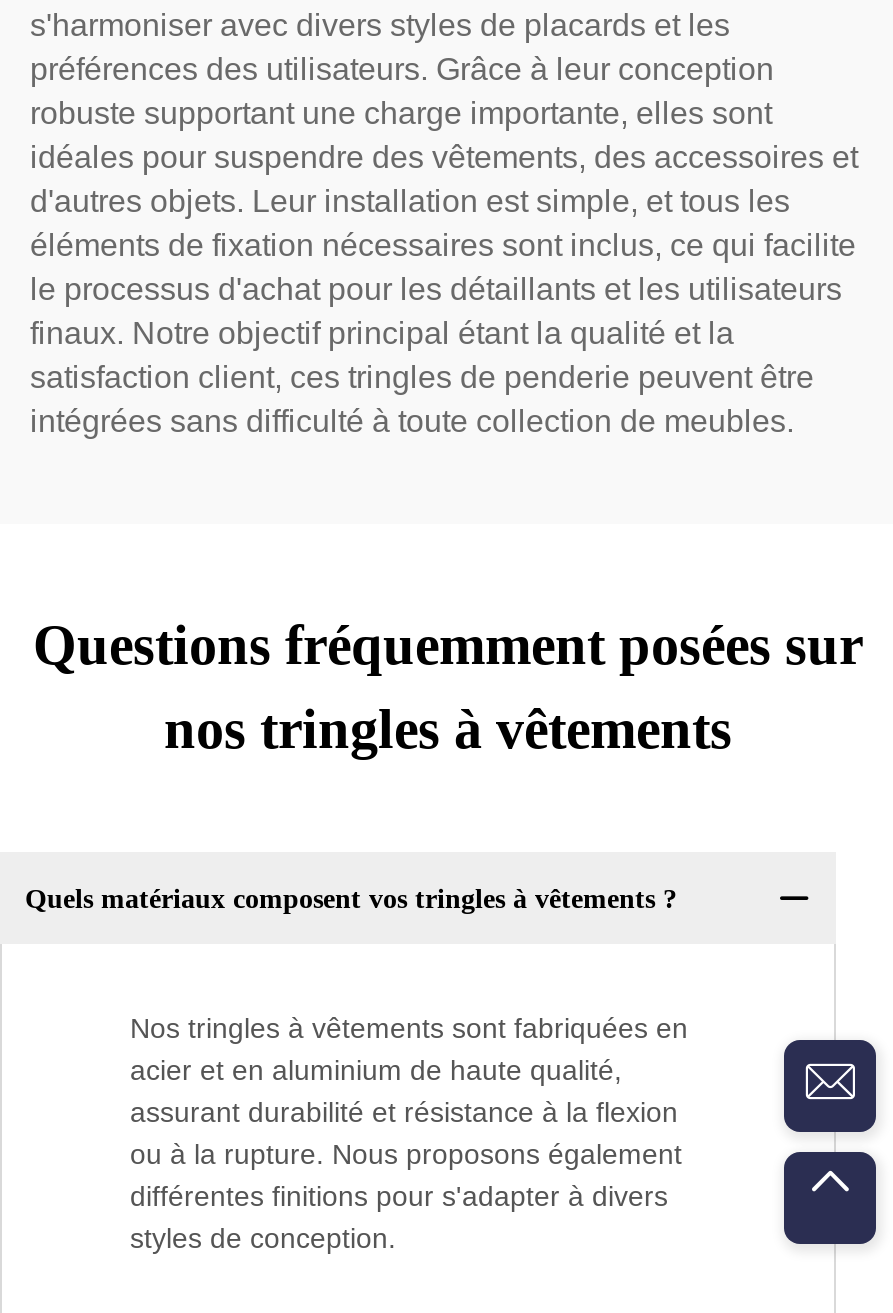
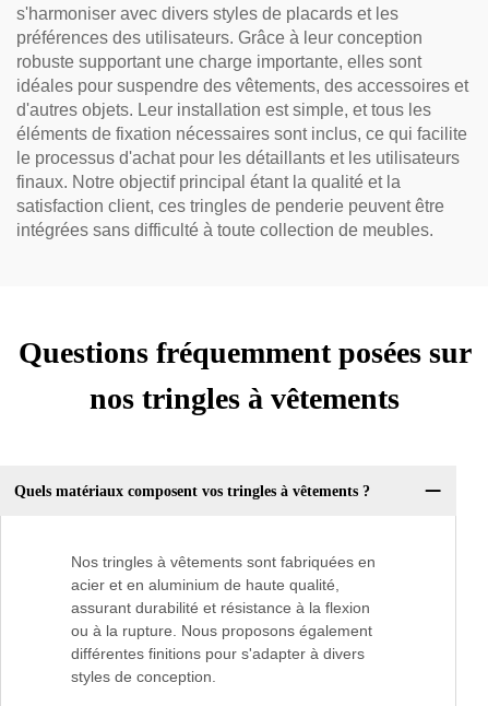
[782,1038,880,1136] [image] -> none
[782,1150,880,1248] [image] -> none

